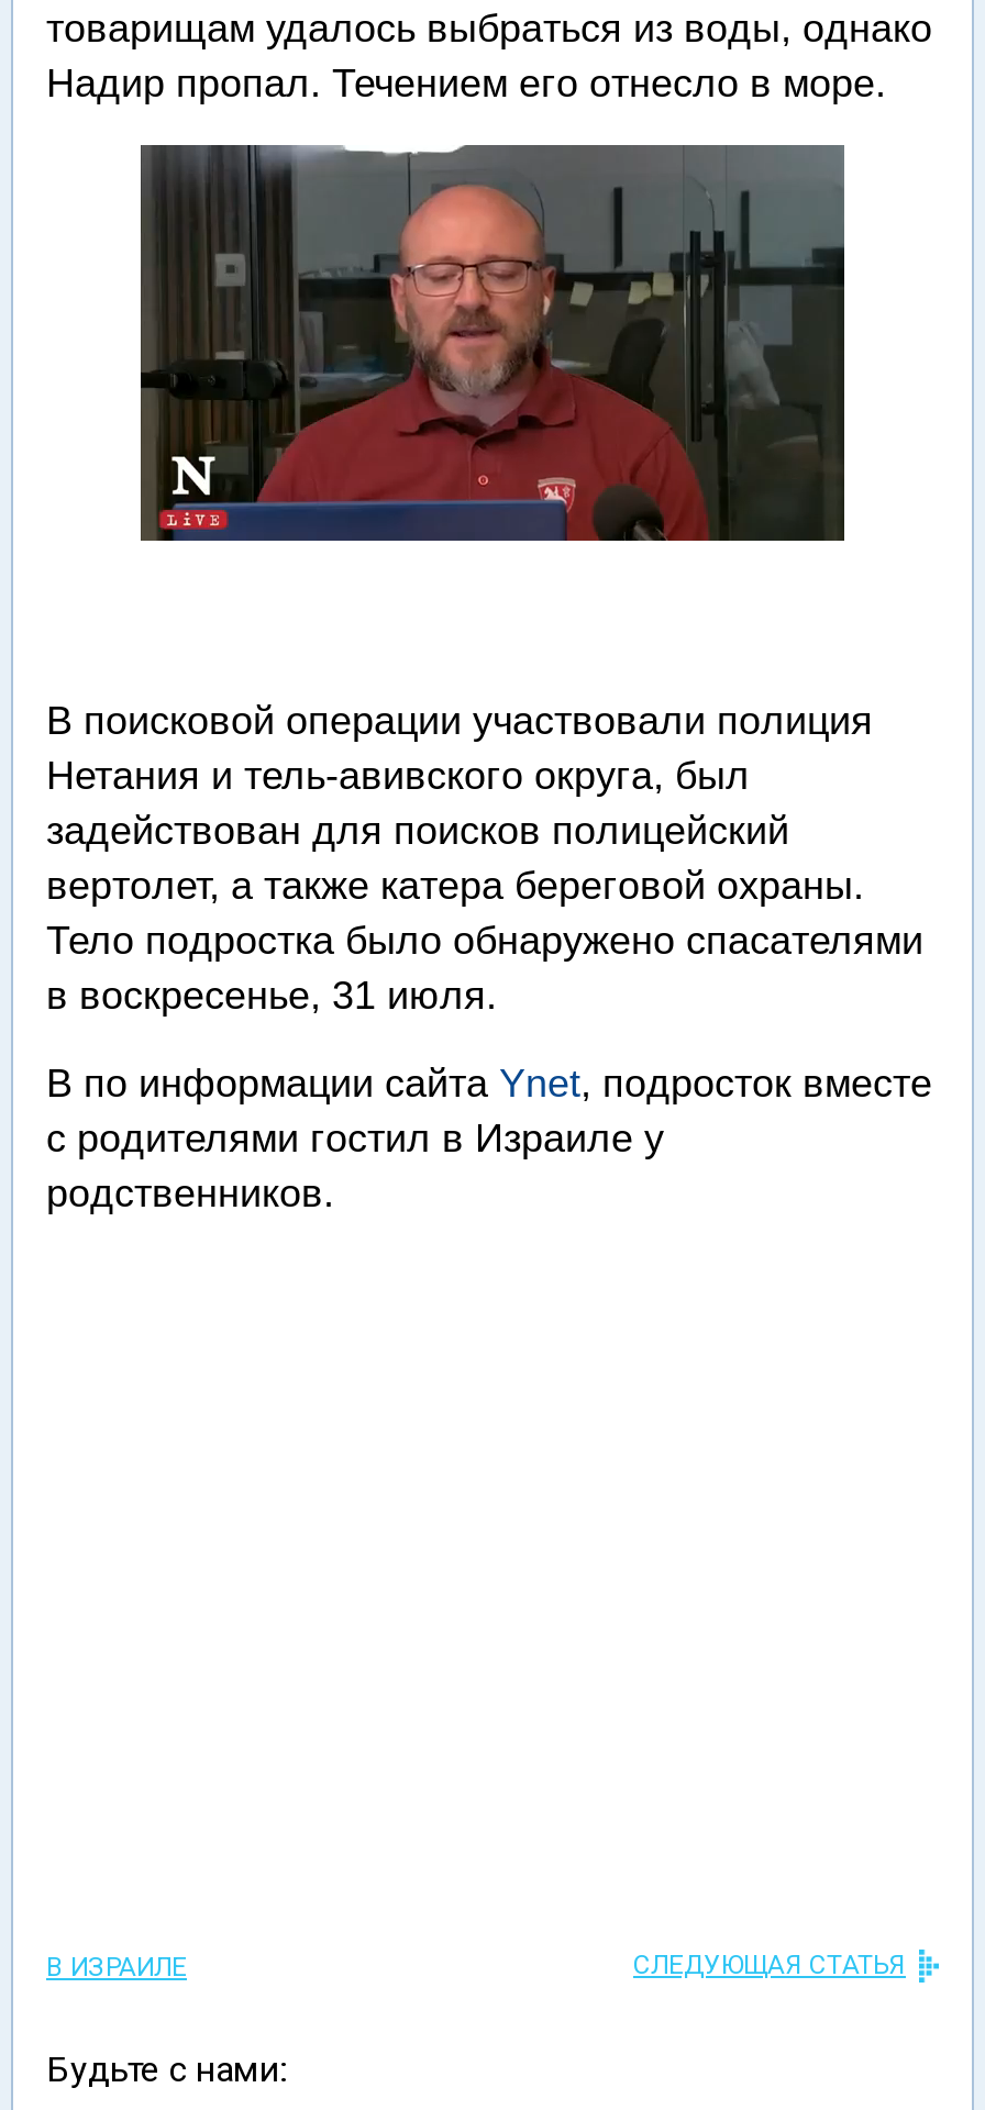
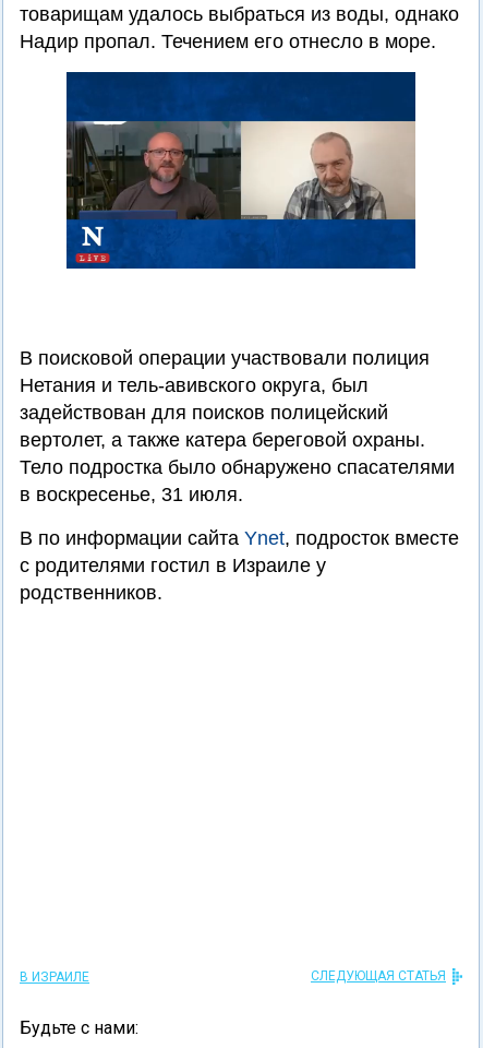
[141,143,846,543] [image] -> [67,71,416,270] [image]

